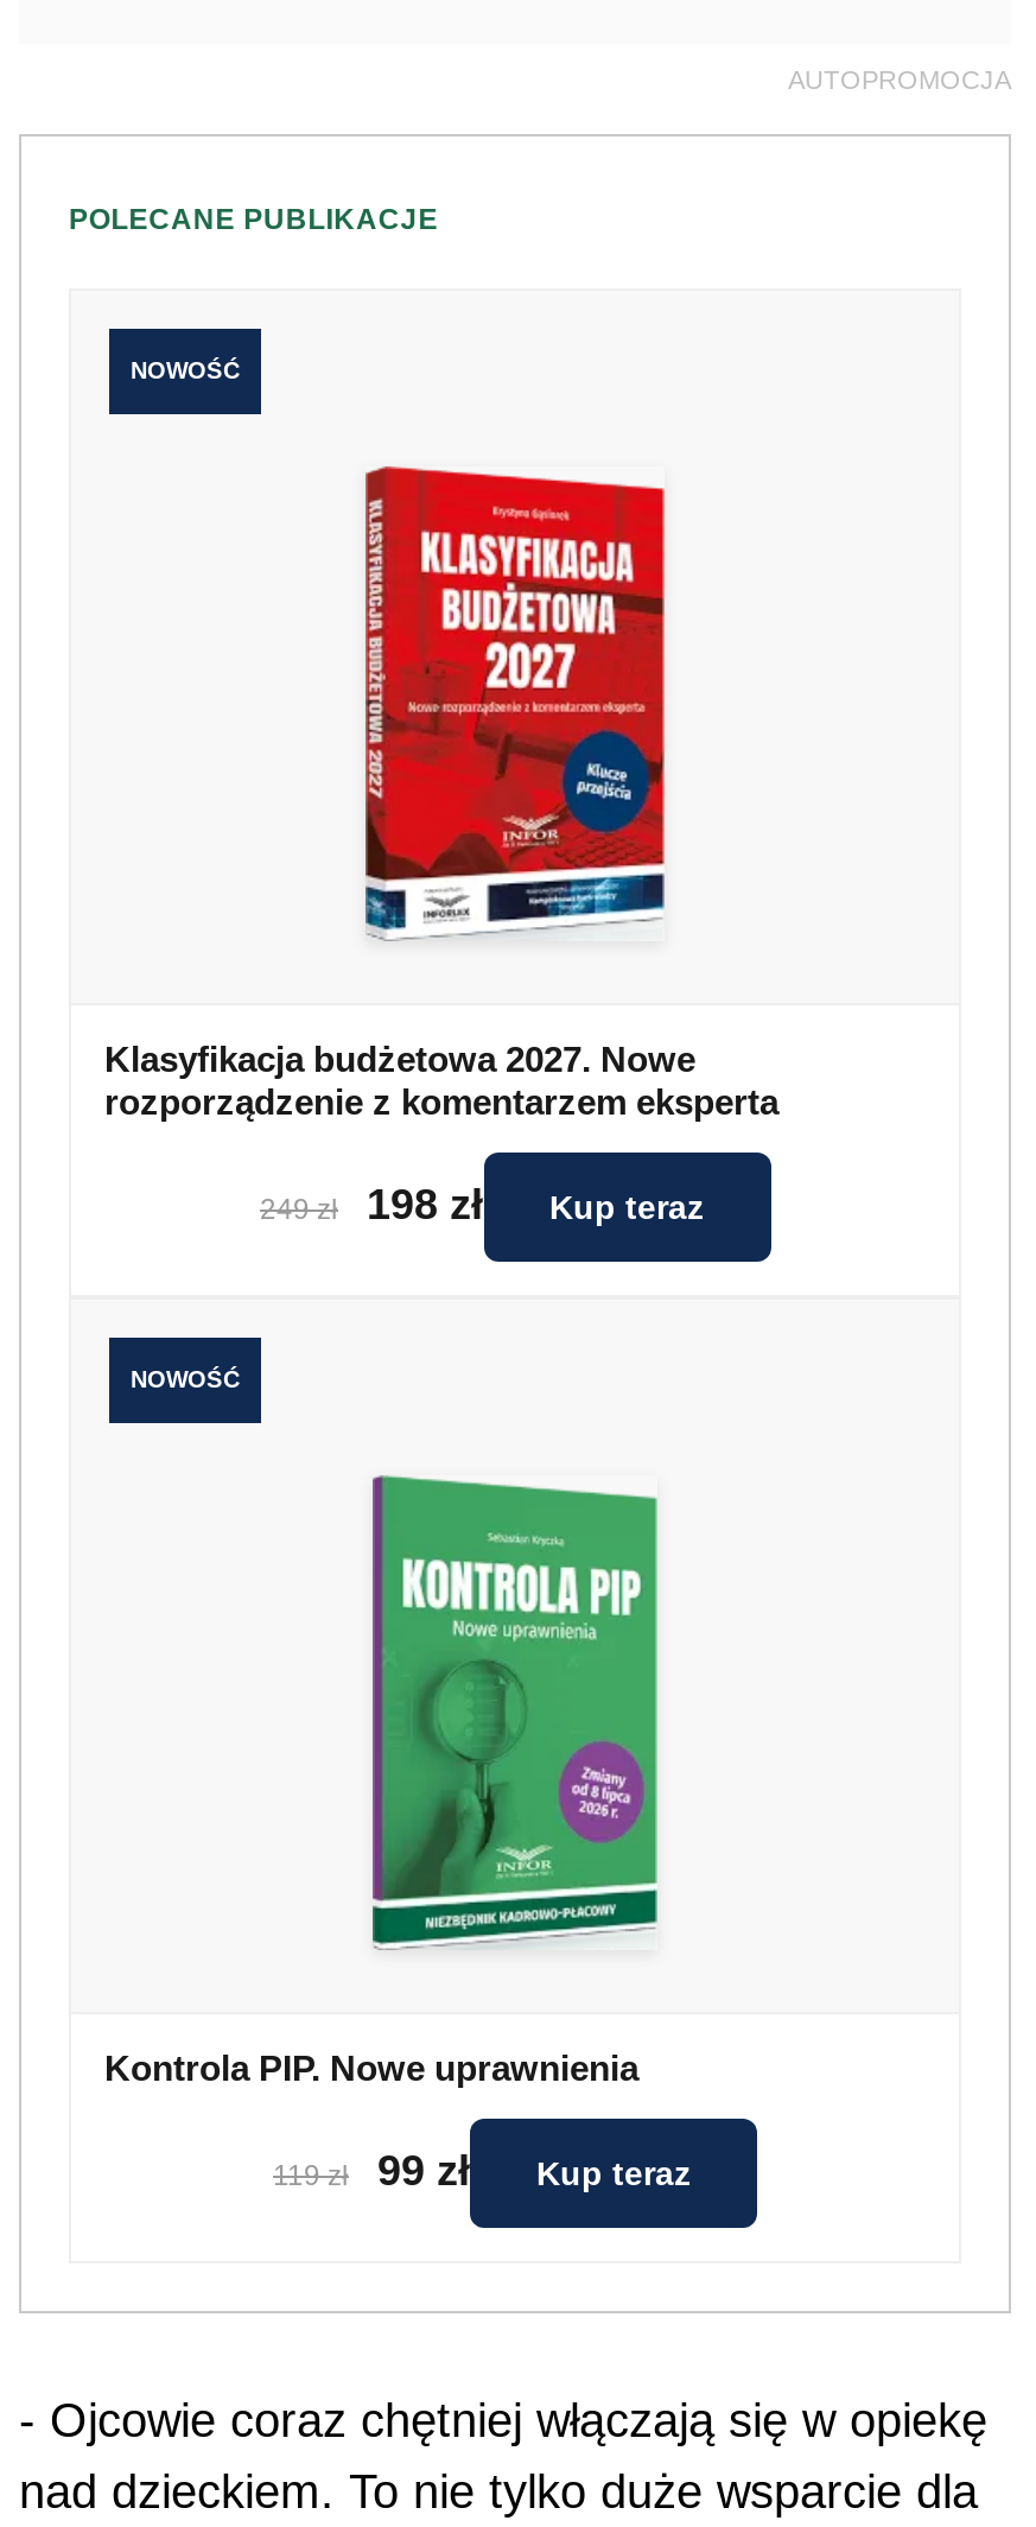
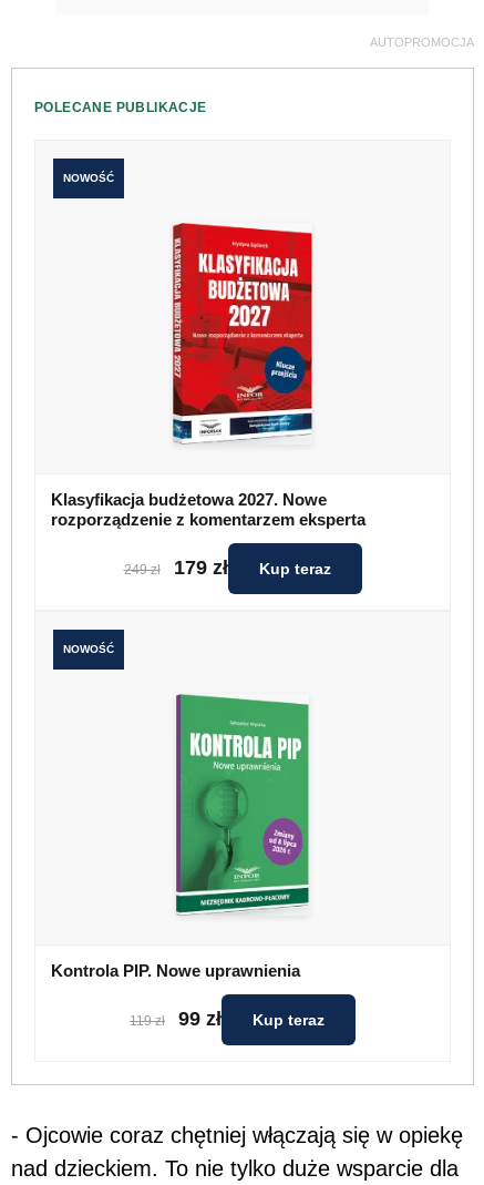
[367,1181,483,1229] 198 zł -> [173,557,228,579] 179 zł

